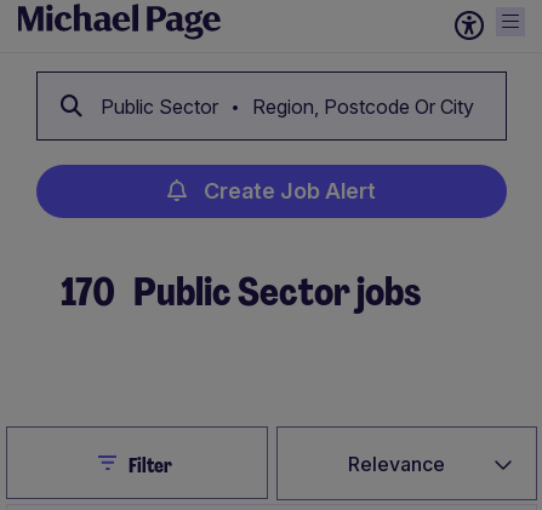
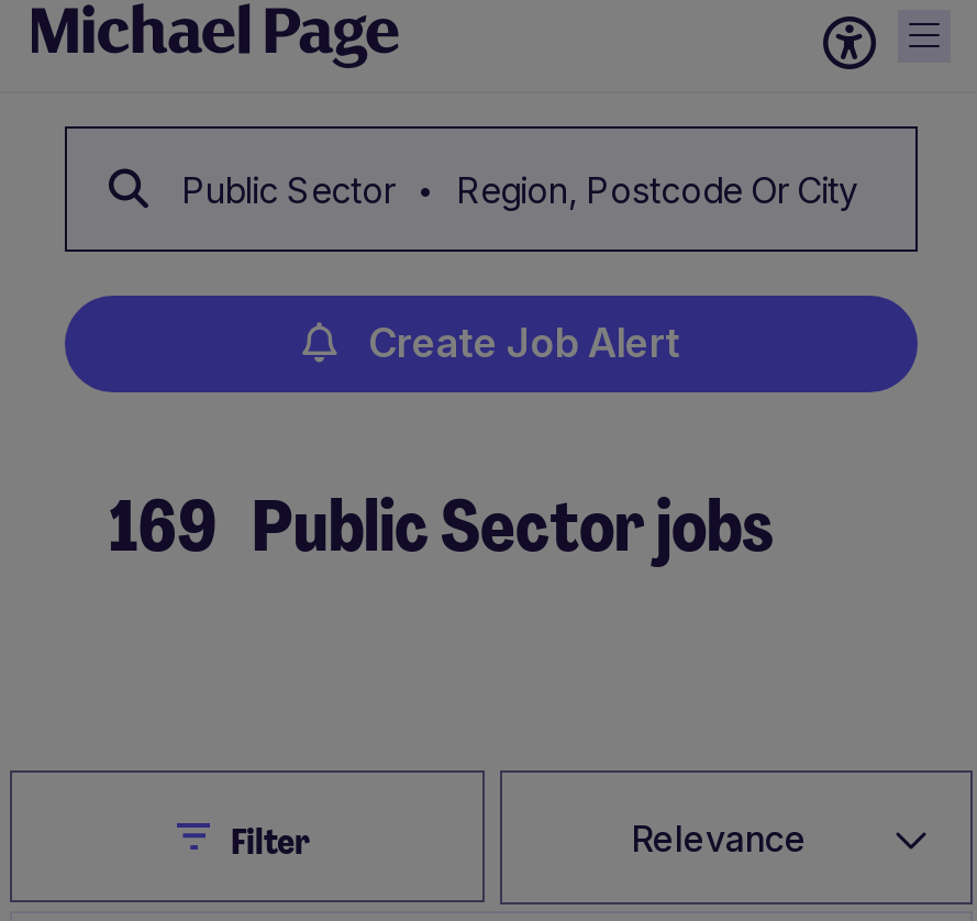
[61,267,421,317] 170 Public Sector jobs -> [109,480,773,573] 169 Public Sector jobs

